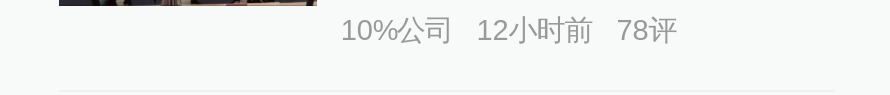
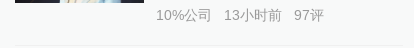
[477,13,676,45] 12小时前 | 78评 -> [224,6,324,22] 13小时前 | 97评

